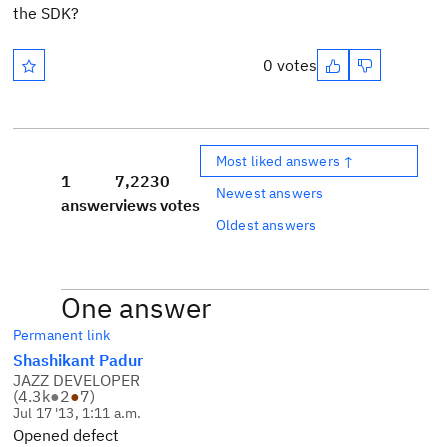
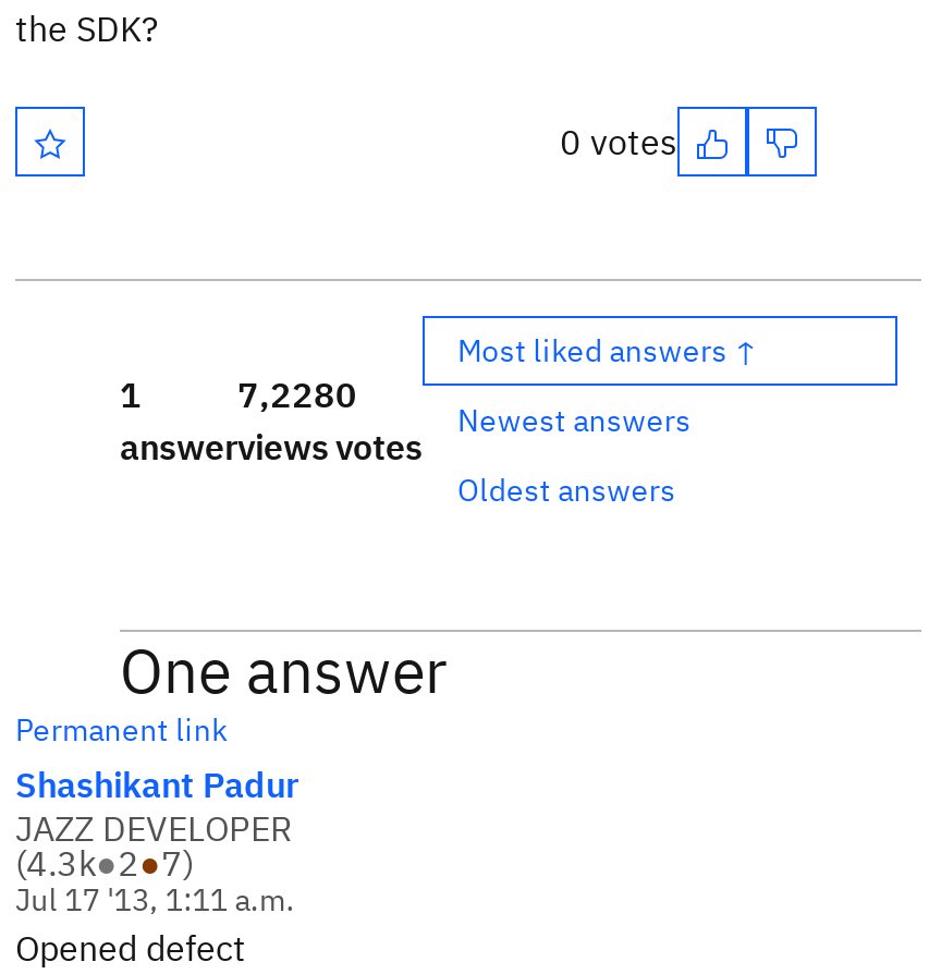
[115,171,170,191] 7,223 0 -> [237,373,357,416] 7,228 0

